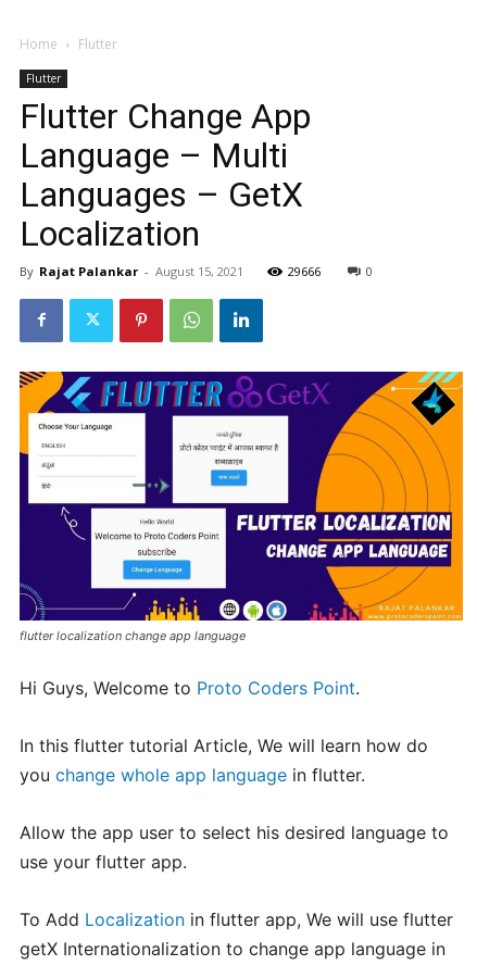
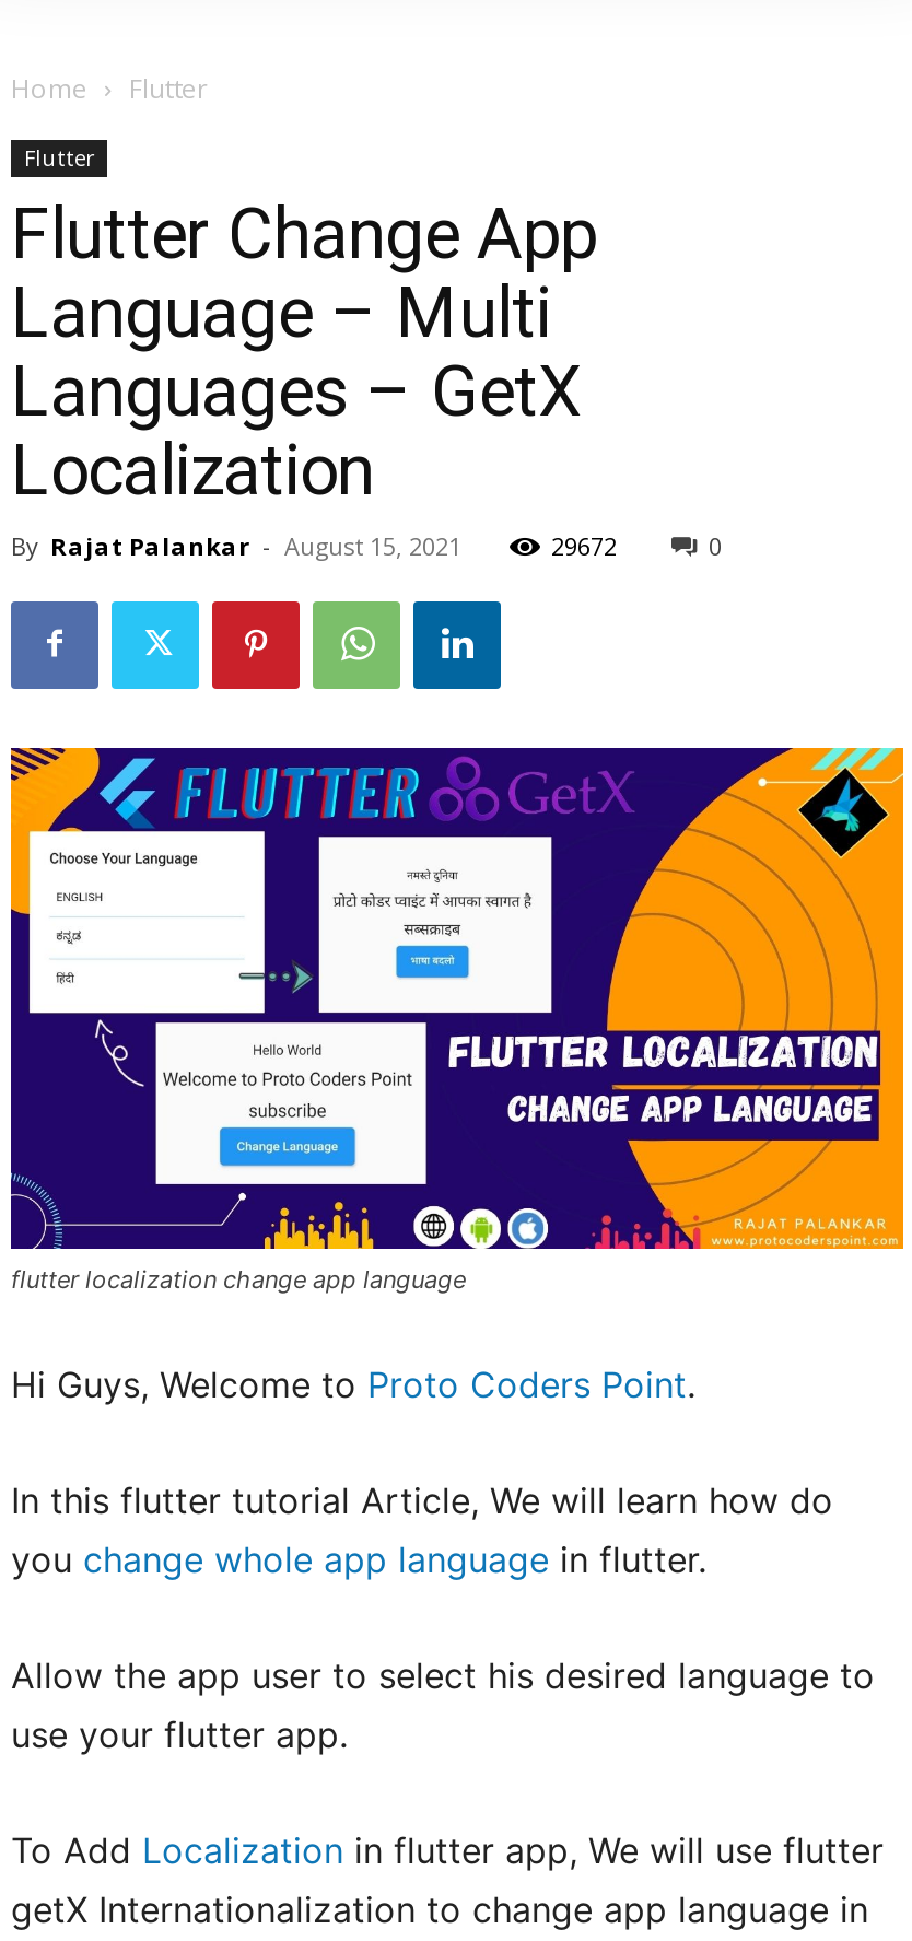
[288,263,321,279] 29666 -> [551,529,617,561] 29672

